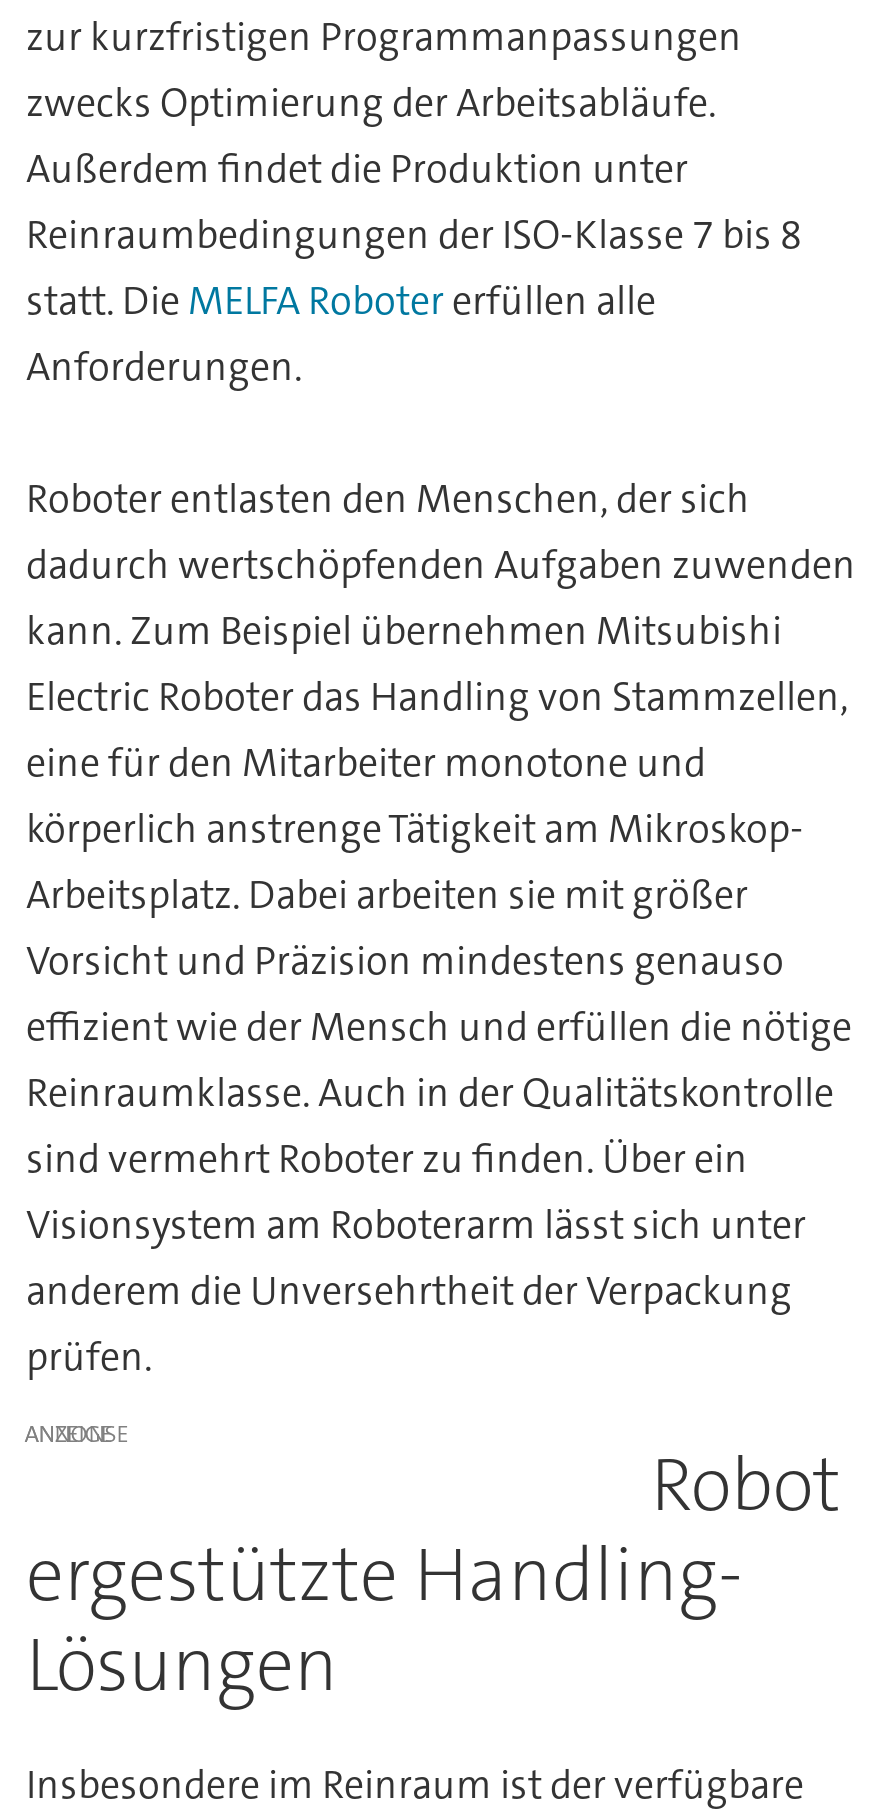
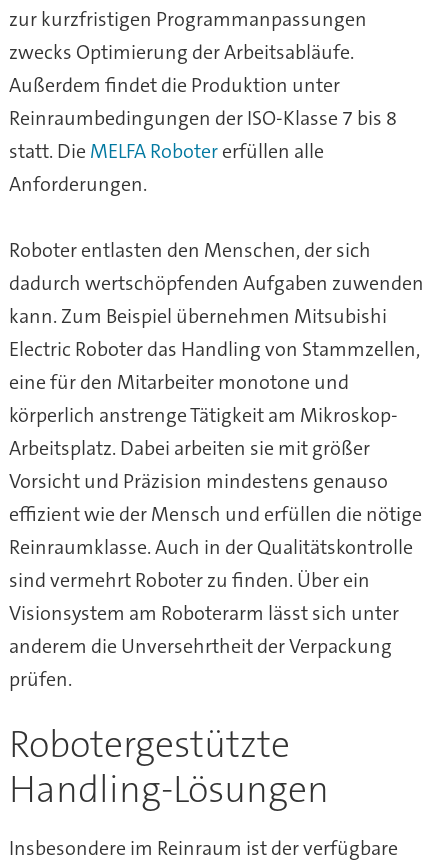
[24,1417,841,1715] ANZEIGE | Robot | ergestützte Handling- | Lösungen -> [9,719,329,813] Robotergestützte | Handling-Lösungen

